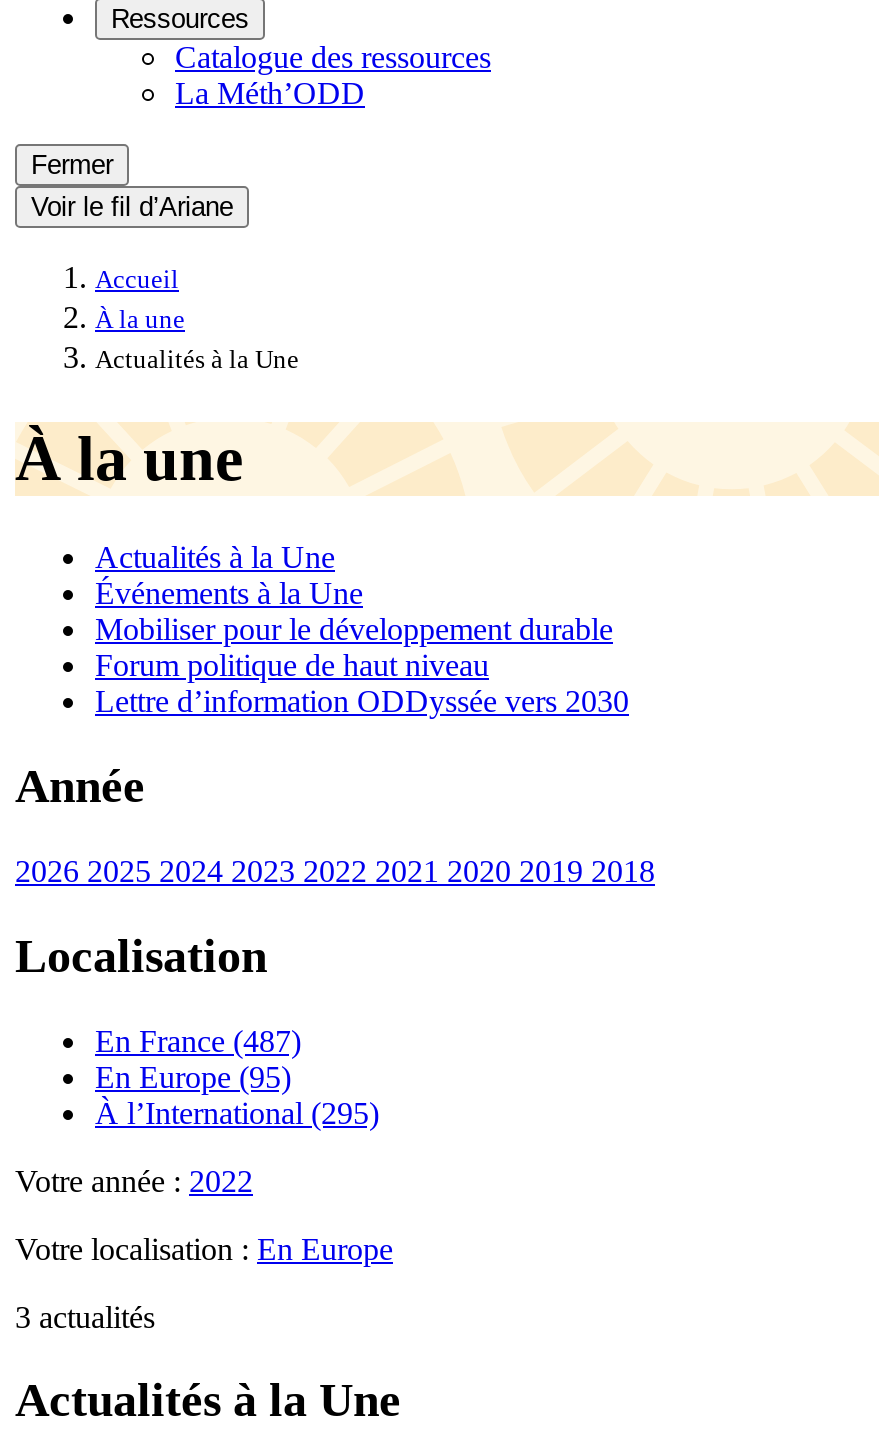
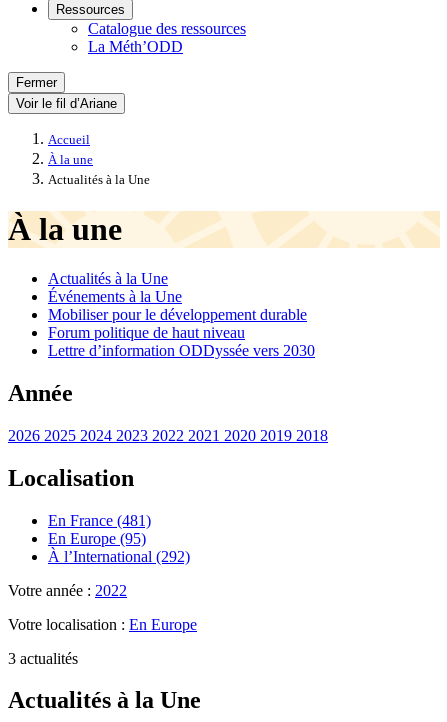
[95,1023,301,1057] En France (487) -> [48,511,151,528] En France (481)
[95,1095,379,1129] À l’International (295) -> [48,547,190,564] À l’International (292)

